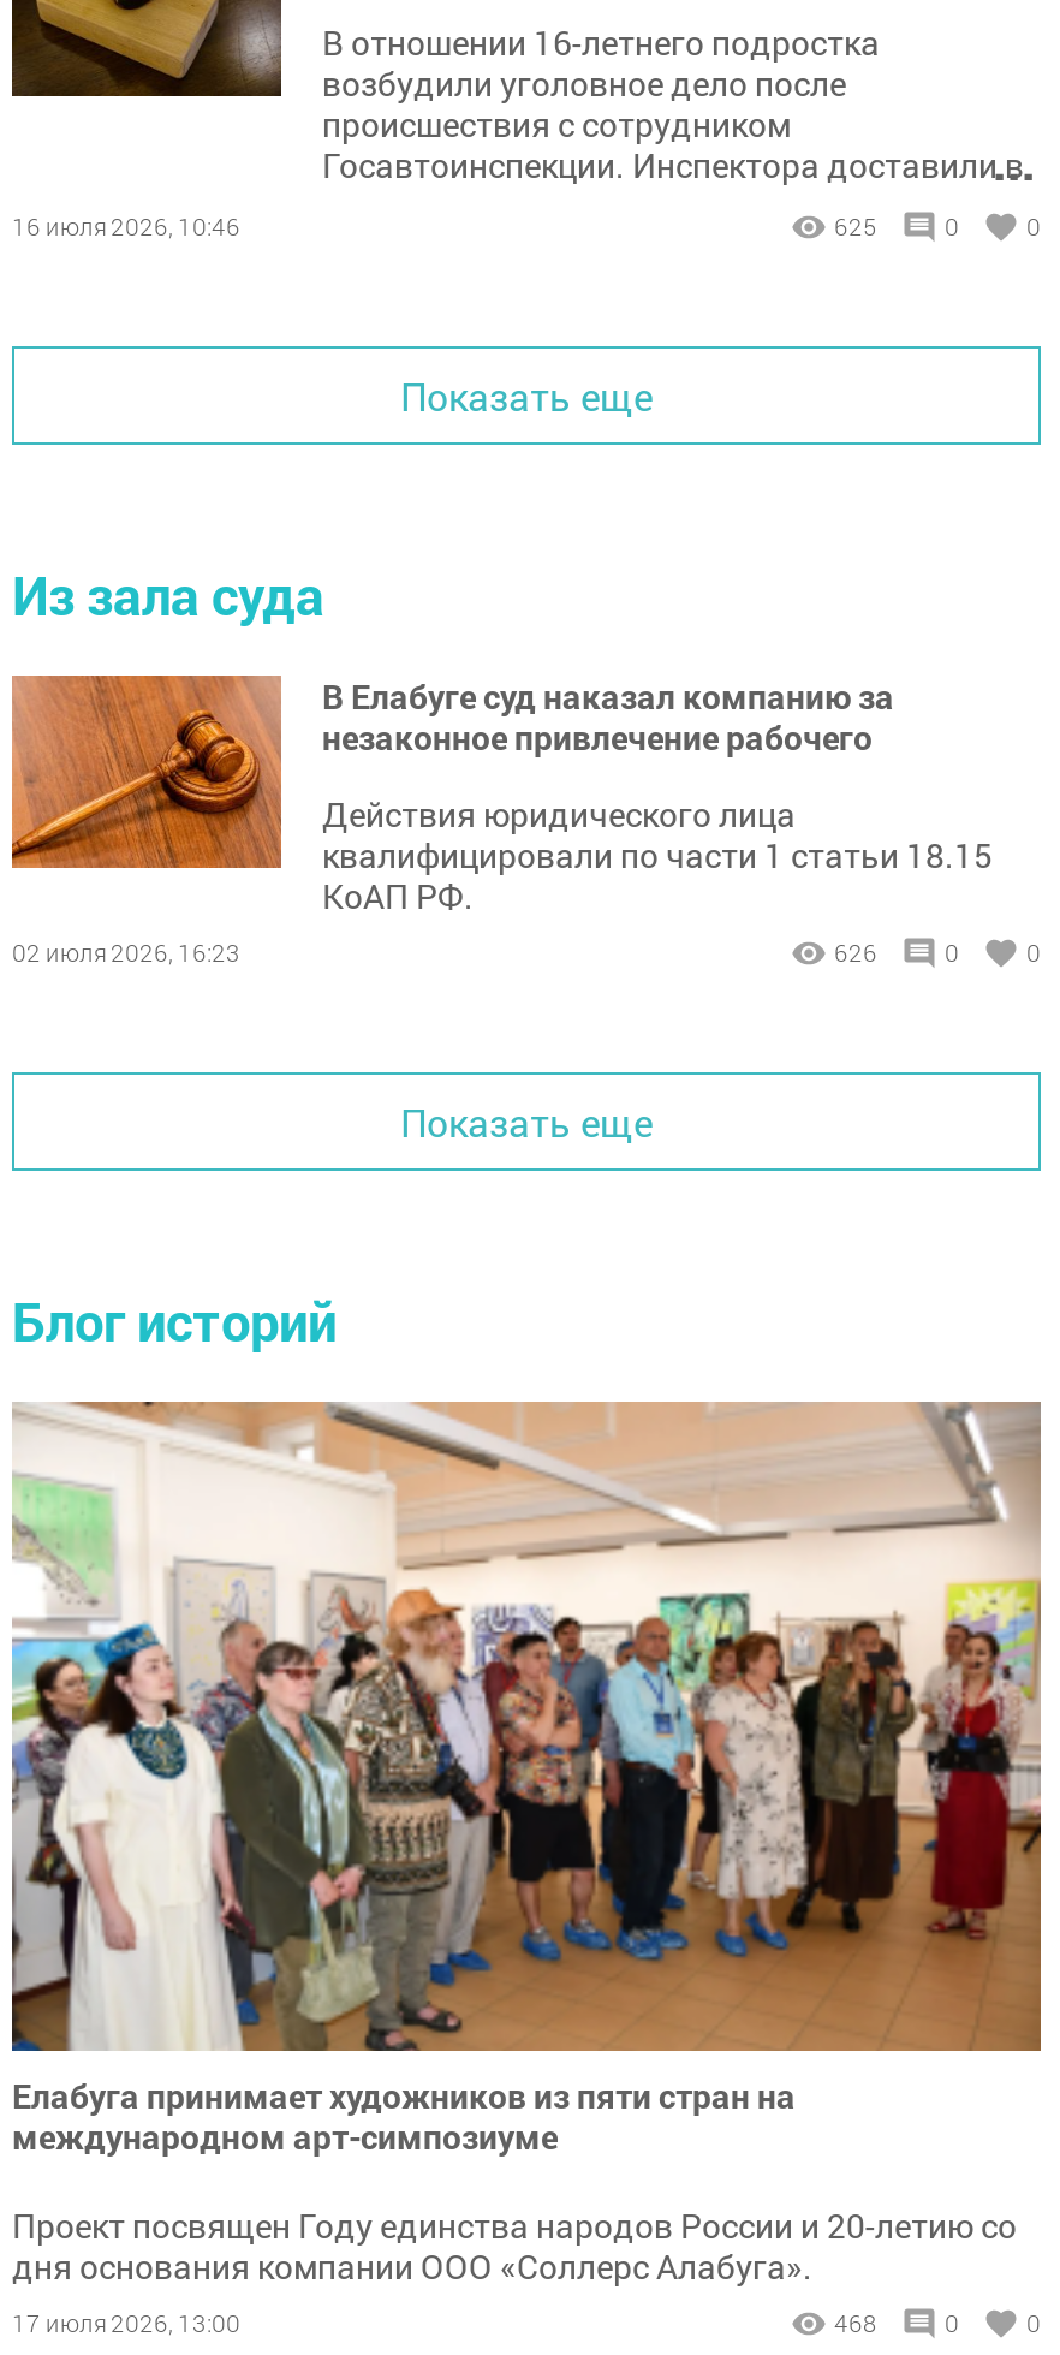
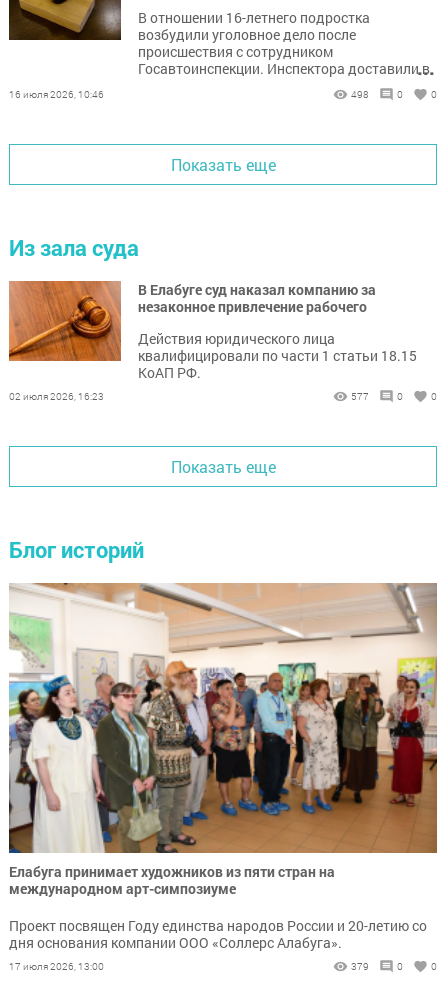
[834,211,877,242] 625 -> [351,88,369,101] 498
[834,937,877,968] 626 -> [351,390,369,403] 577
[834,2308,877,2339] 468 -> [351,960,369,973] 379

